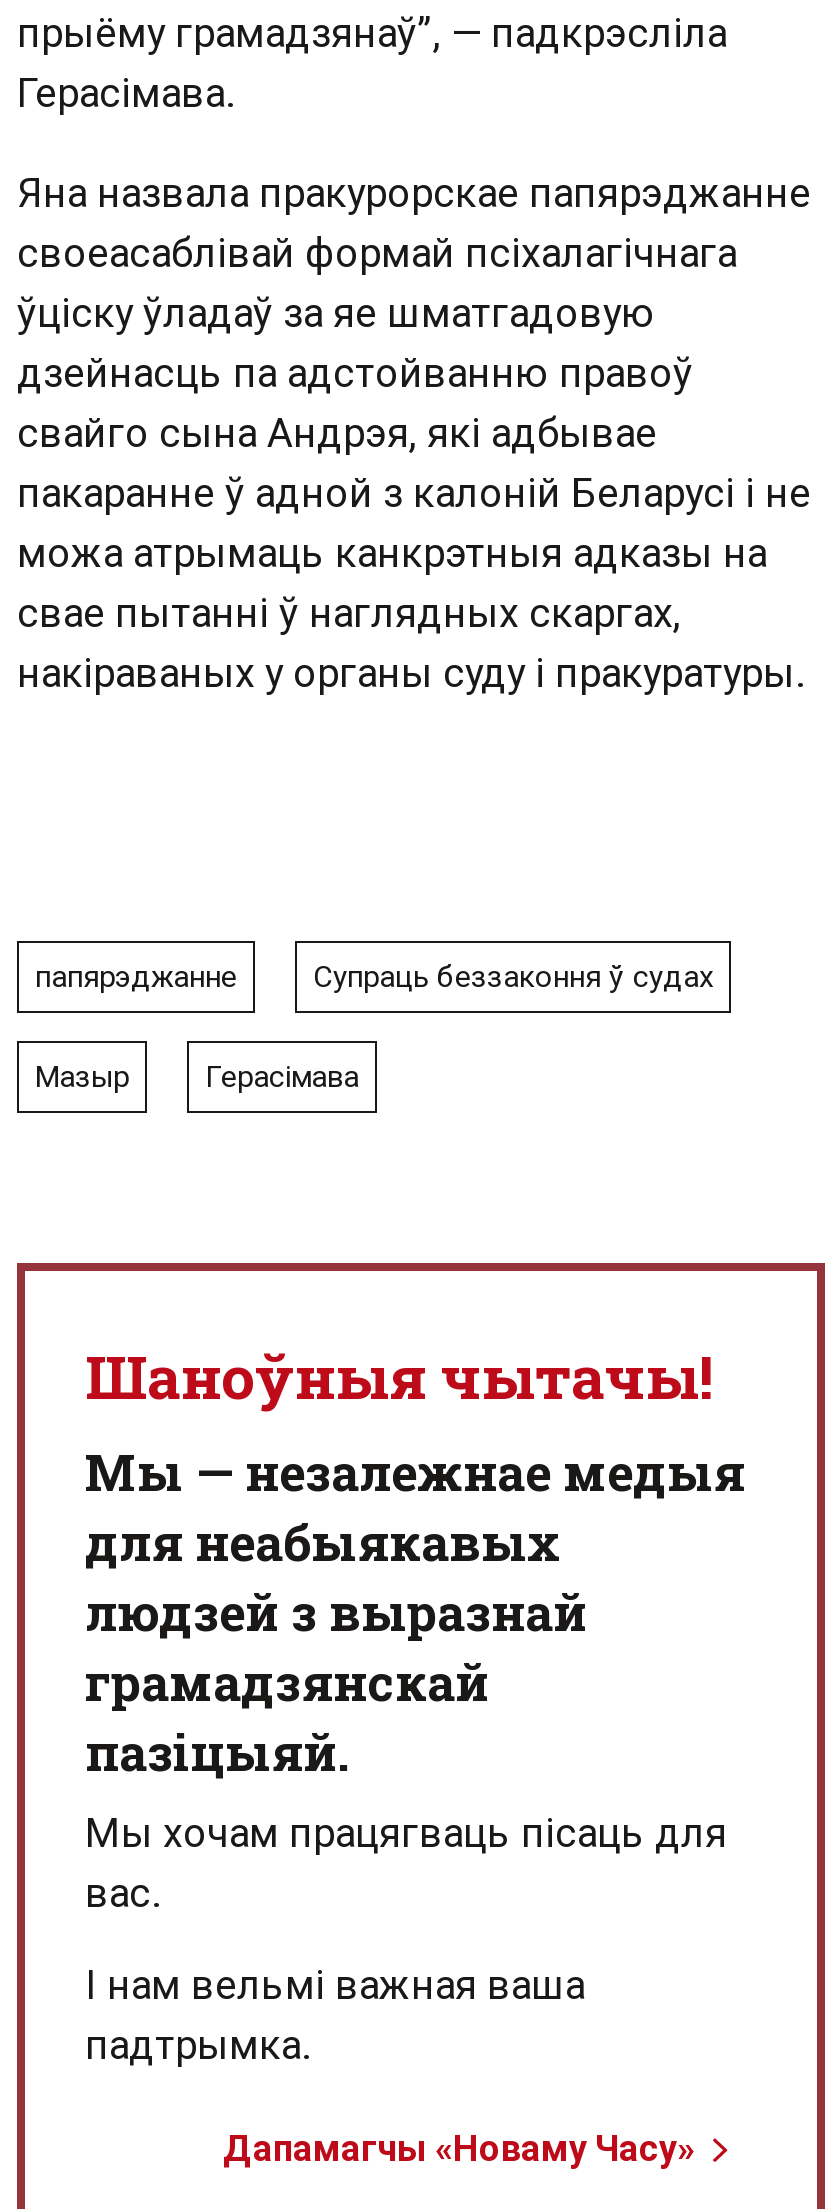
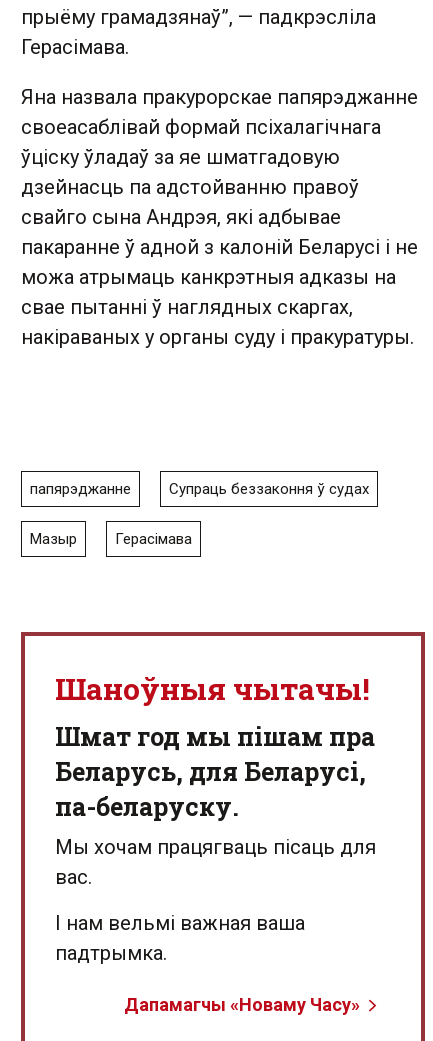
[85,1439,745,1785] Мы — незалежнае медыя | для неабыякавых | людзей з выразнай | грамадзянскай | пазіцыяй. -> [55,720,375,823] Шмат год мы пішам пра | Беларусь, для Беларусі, | па-беларуску.

